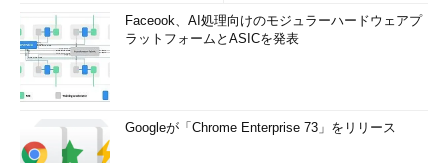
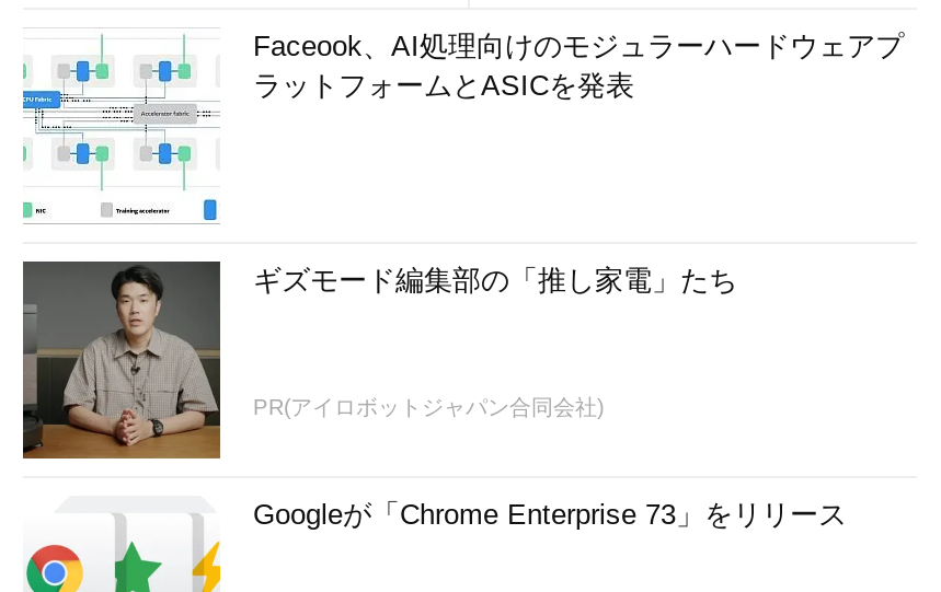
none -> [21,259,737,461] [image] | ギズモード編集部の「推し家電」たち
none -> [253,395,604,419] PR(アイロボットジャパン合同会社)

